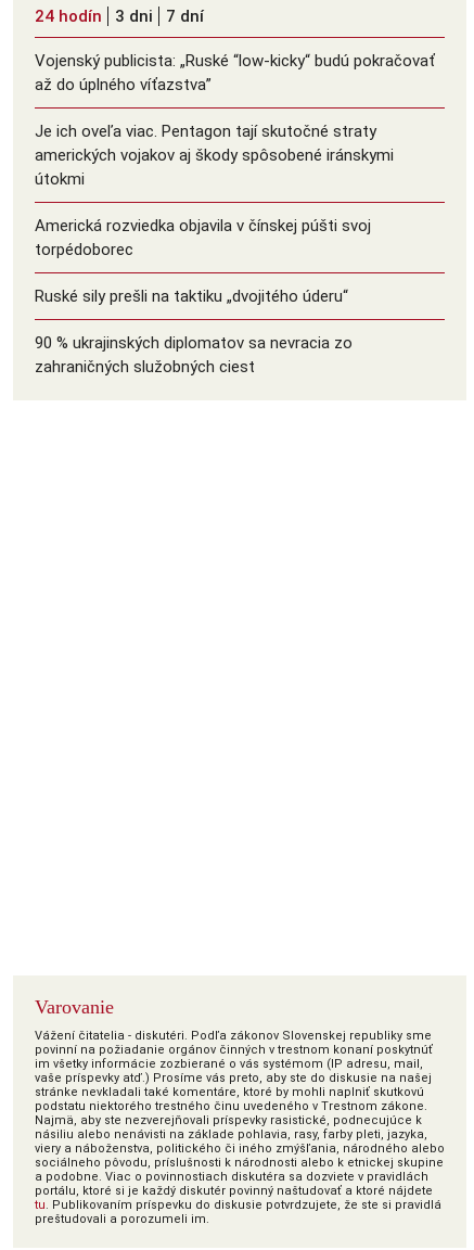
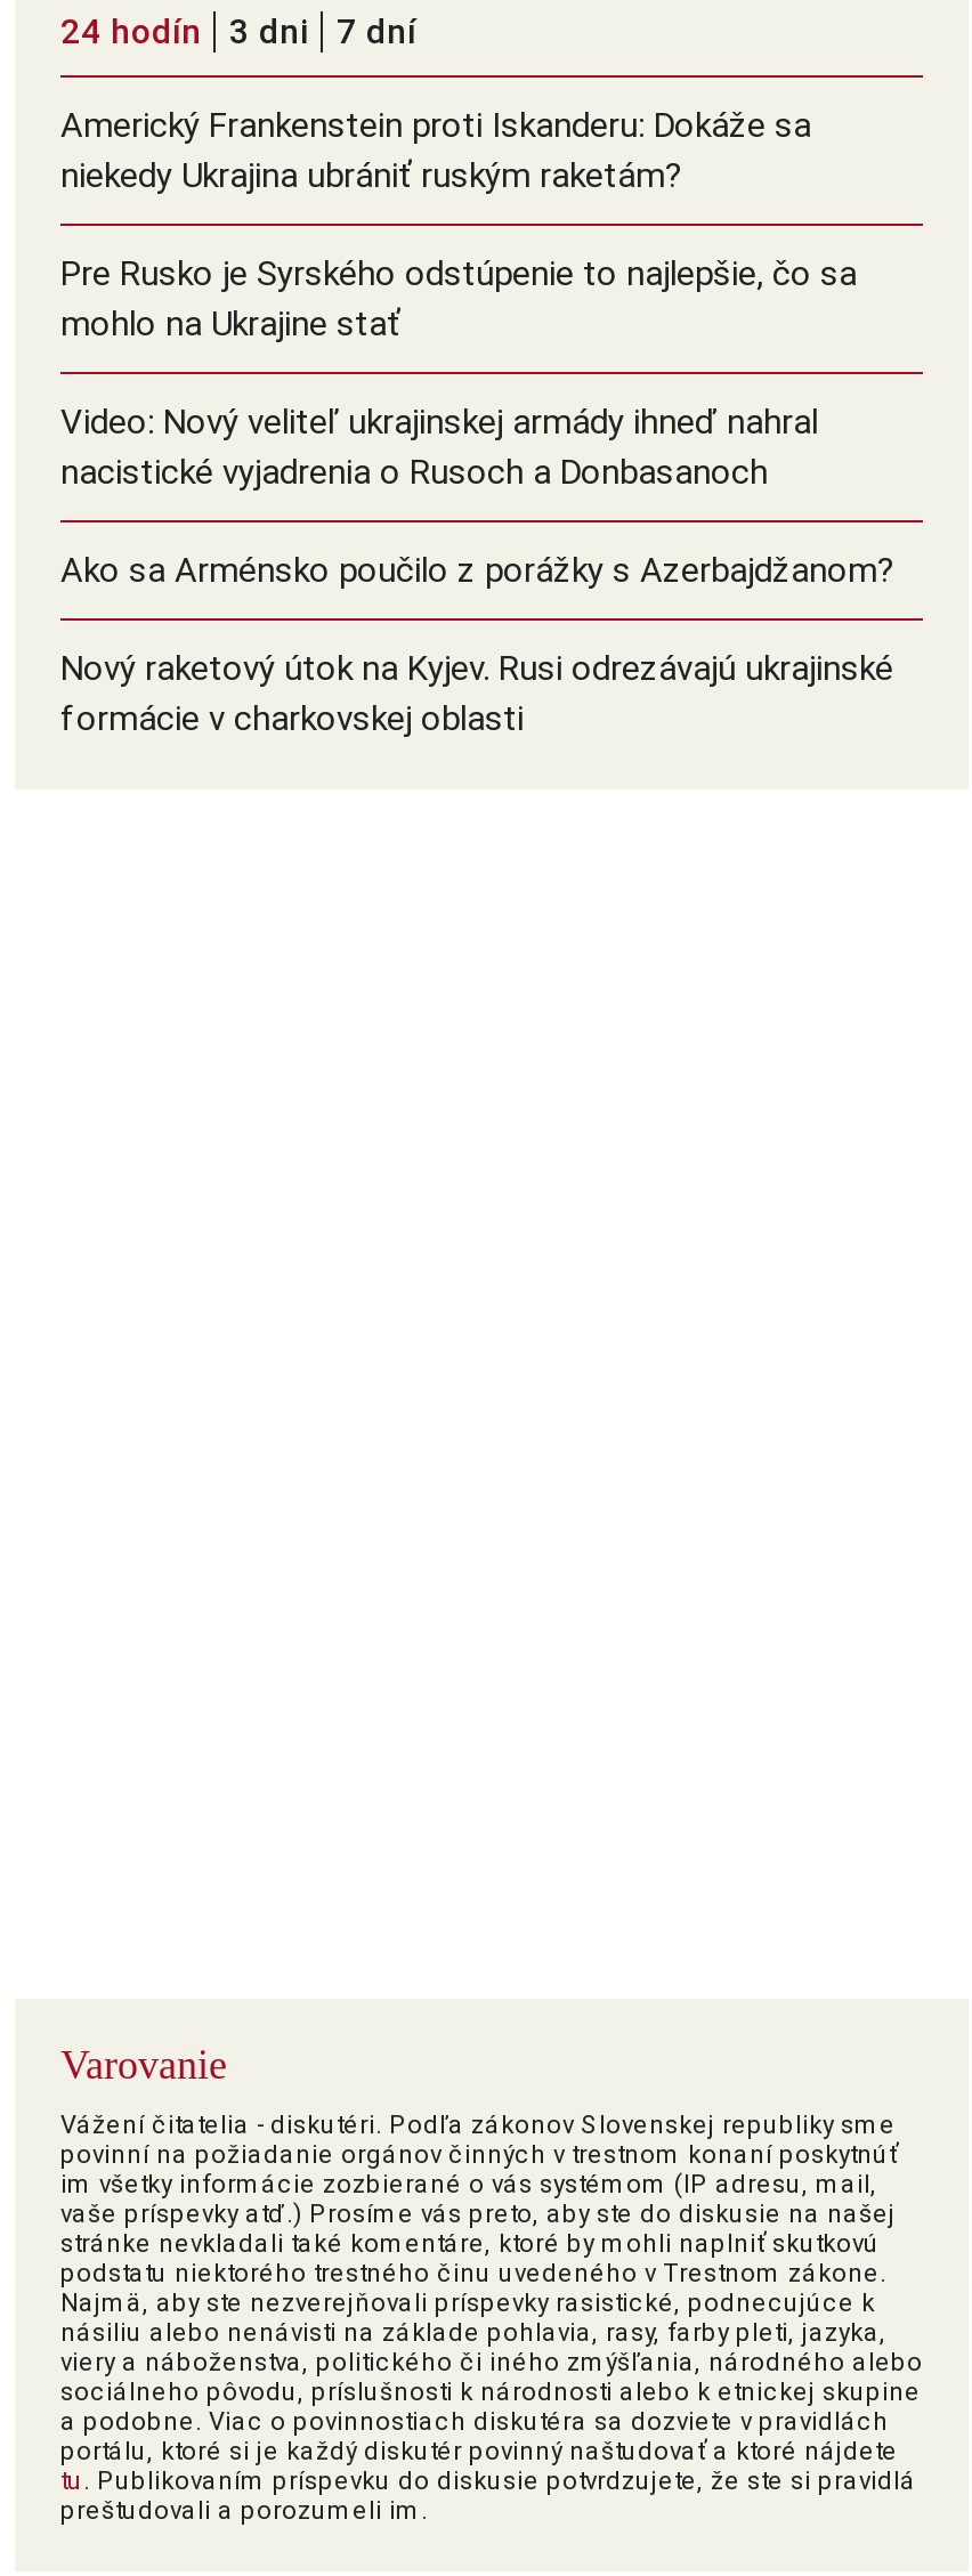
[35,51,435,94] Vojenský publicista: „Ruské “low-kicky“ budú pokračovať | až do úplného víťazstva” -> [60,105,811,196] Americký Frankenstein proti Iskanderu: Dokáže sa | niekedy Ukrajina ubrániť ruským raketám?
[35,122,394,189] Je ich oveľa viac. Pentagon tají skutočné straty | amerických vojakov aj škody spôsobené iránskymi | útokmi -> [60,253,857,345] Pre Rusko je Syrského odstúpenie to najlepšie, čo sa | mohlo na Ukrajine stať
[35,216,371,259] Americká rozviedka objavila v čínskej púšti svoj | torpédoborec -> [60,402,818,493] Video: Nový veliteľ ukrajinskej armády ihneď nahral | nacistické vyjadrenia o Rusoch a Donbasanoch
[35,286,348,306] Ruské sily prešli na taktiku „dvojitého úderu“ -> [60,550,896,591] Ako sa Arménsko poučilo z porážky s Azerbajdžanom?
[35,333,353,377] 90 % ukrajinských diplomatov sa nevracia zo | zahraničných služobných ciest -> [60,648,893,739] Nový raketový útok na Kyjev. Rusi odrezávajú ukrajinské | formácie v charkovskej oblasti

